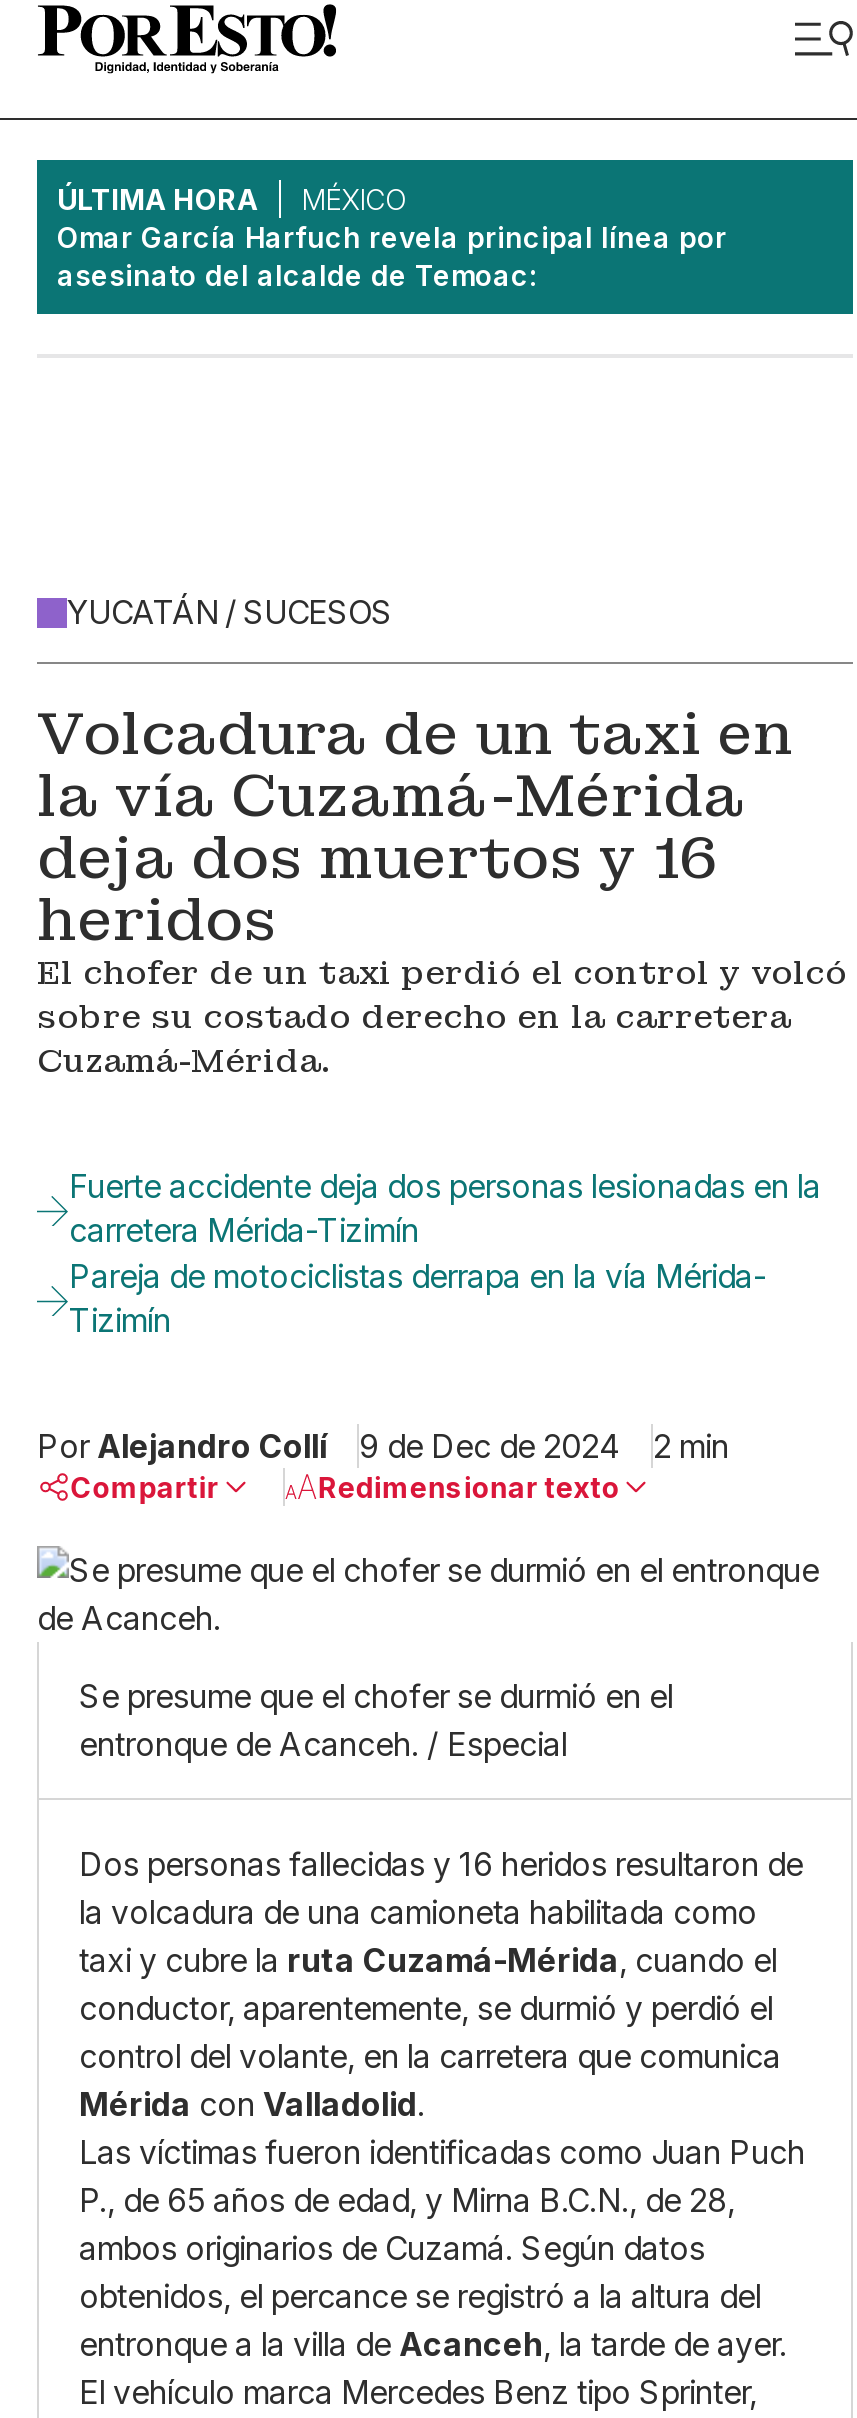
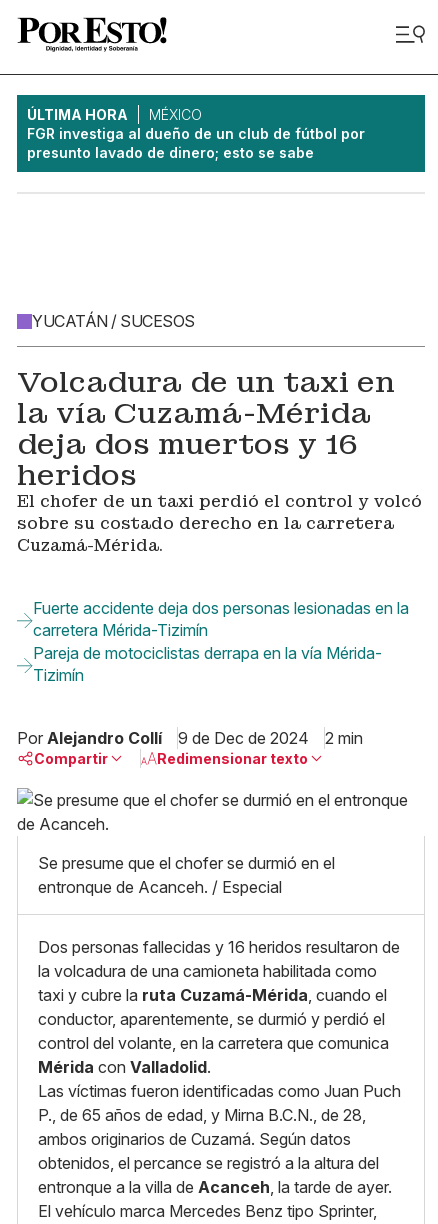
[57,220,727,292] Omar García Harfuch revela principal línea por | asesinato del alcalde de Temoac: -> [27,125,365,161] FGR investiga al dueño de un club de fútbol por | presunto lavado de dinero; esto se sabe

